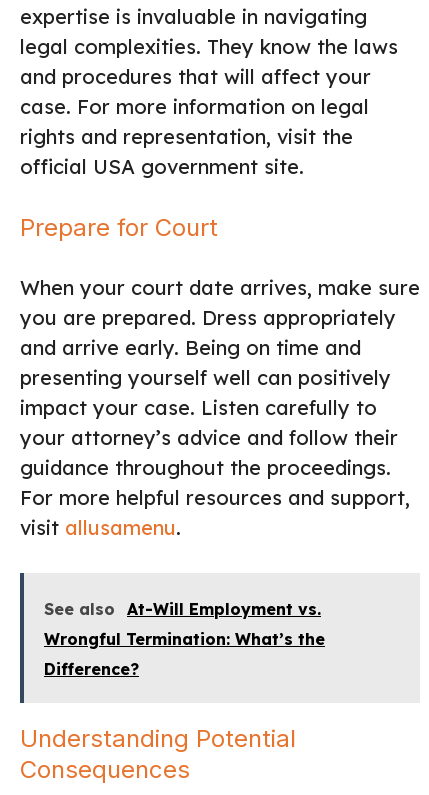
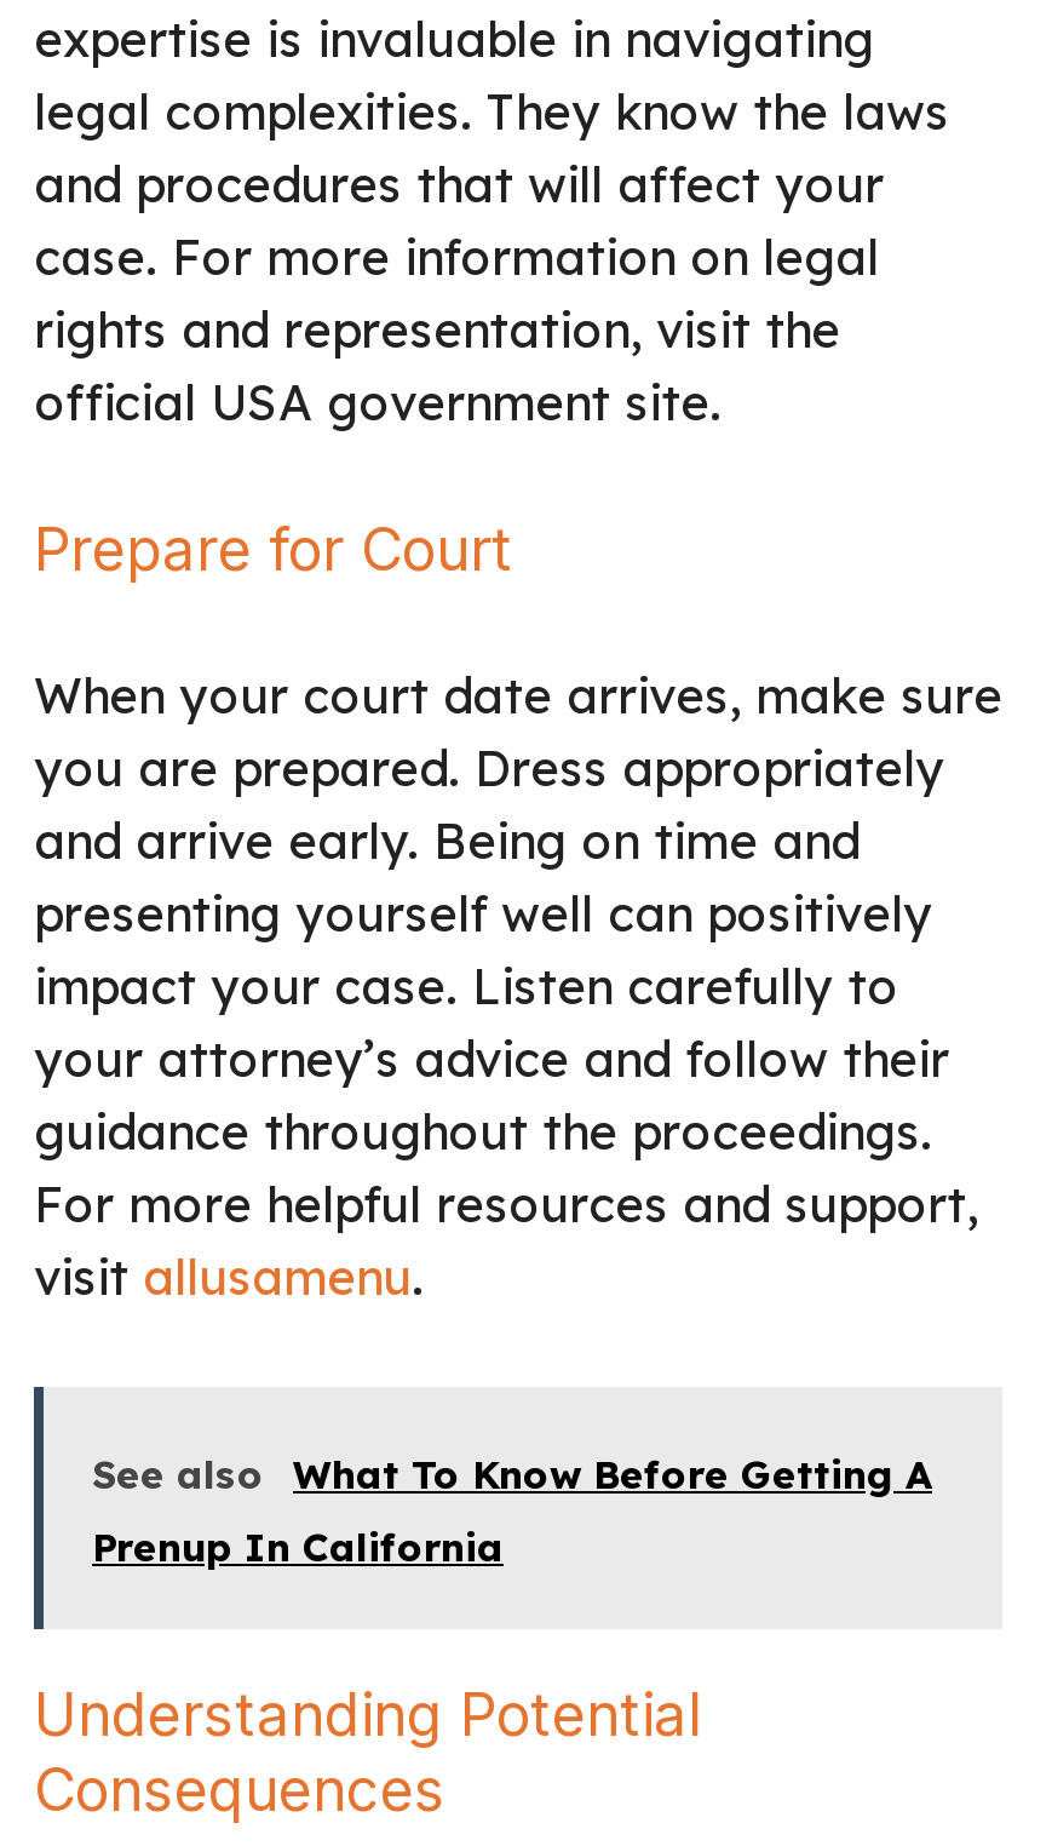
[44,599,325,679] See also At-Will Employment vs. | Wrongful Termination: What’s the | Difference? -> [92,1450,932,1572] See also What To Know Before Getting A | Prenup In California

